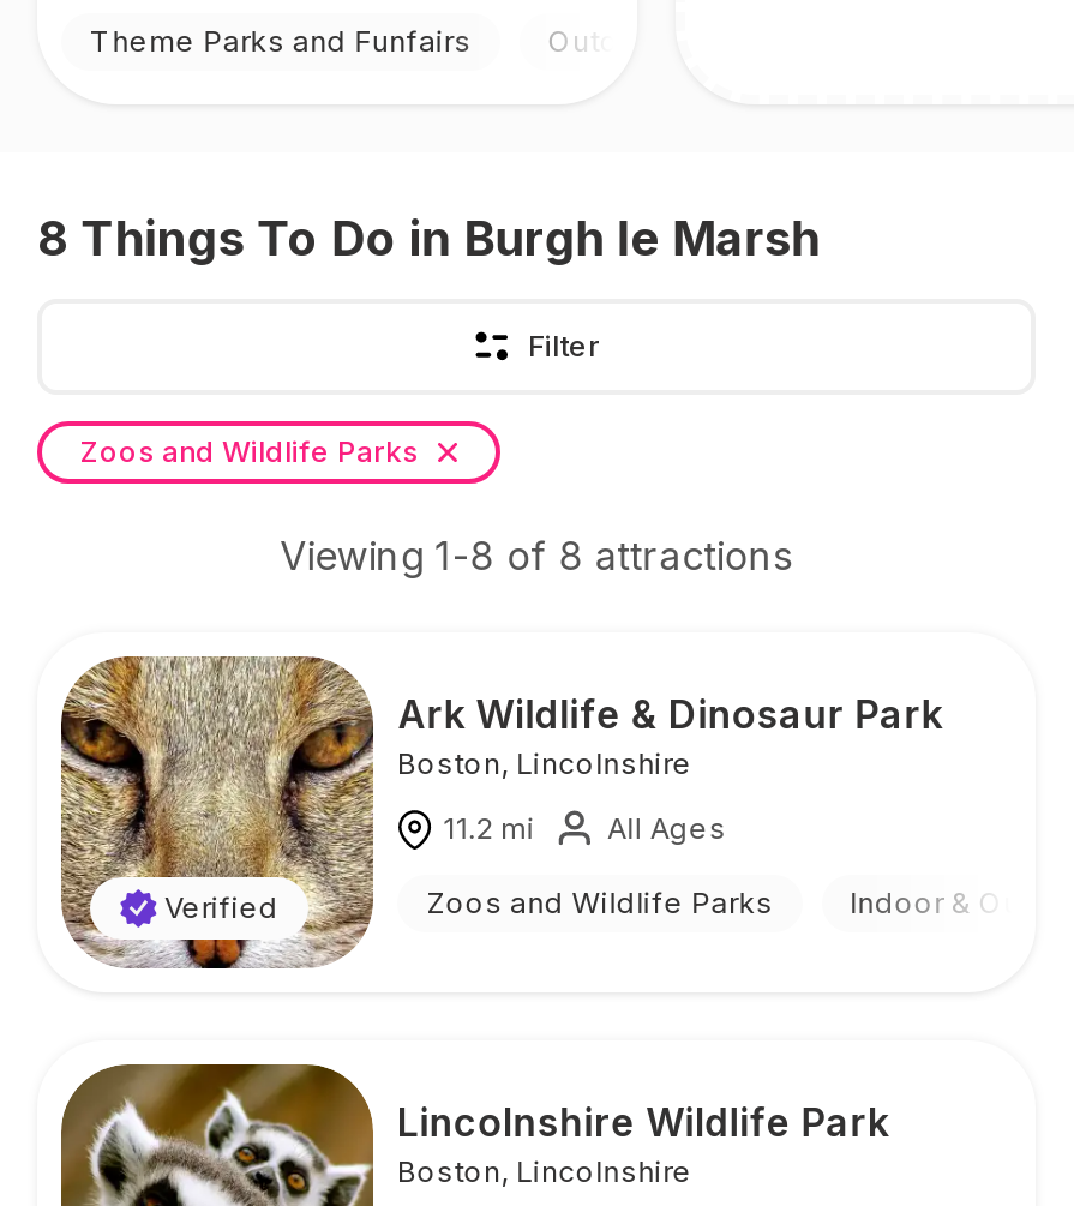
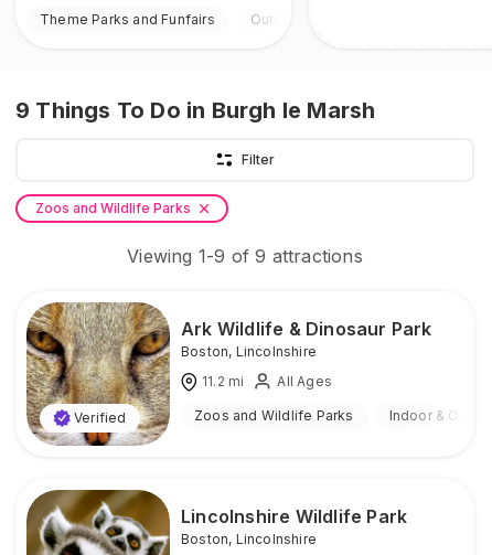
[37,211,821,268] 8 Things To Do in Burgh le Marsh -> [15,97,376,124] 9 Things To Do in Burgh le Marsh
[280,532,793,580] Viewing 1 -8 of 8 attractions -> [127,245,363,267] Viewing 1 -9 of 9 attractions

